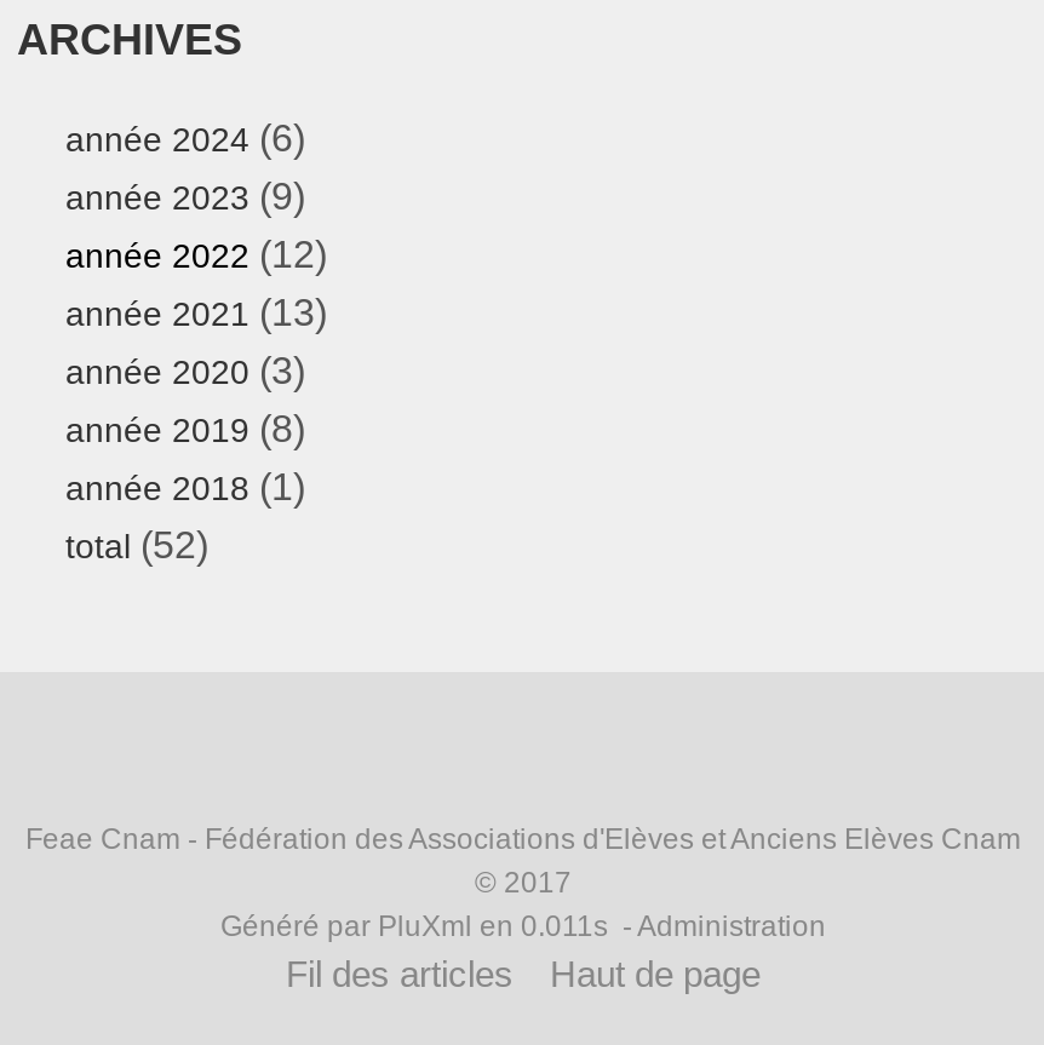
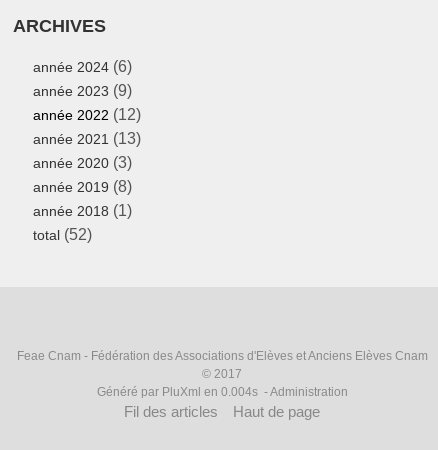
[220,908,826,942] Généré par PluXml en 0.011s - Administration -> [96,384,347,398] Généré par PluXml en 0.004s - Administration

